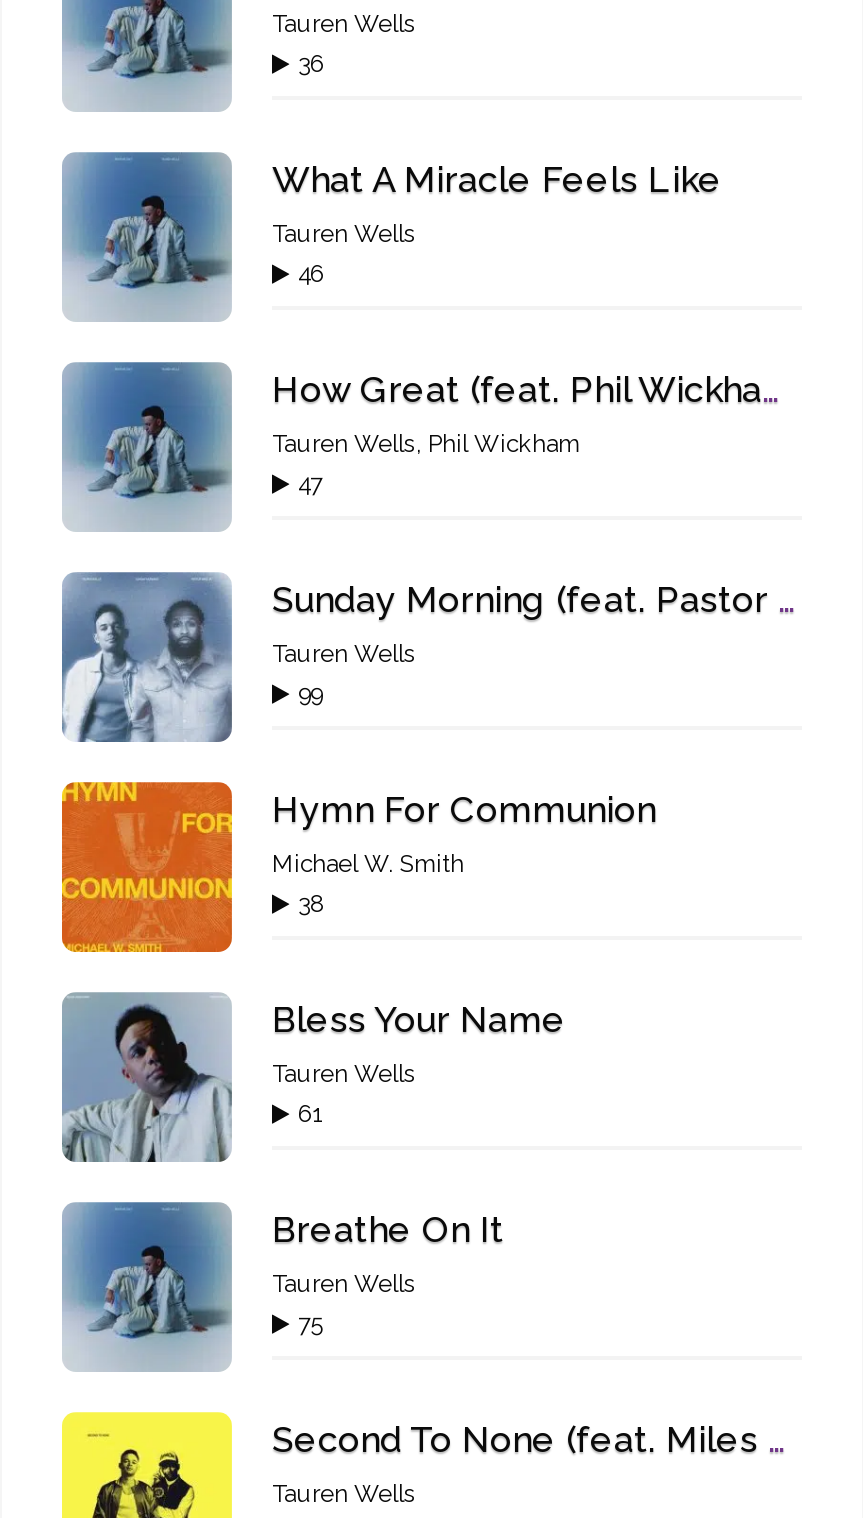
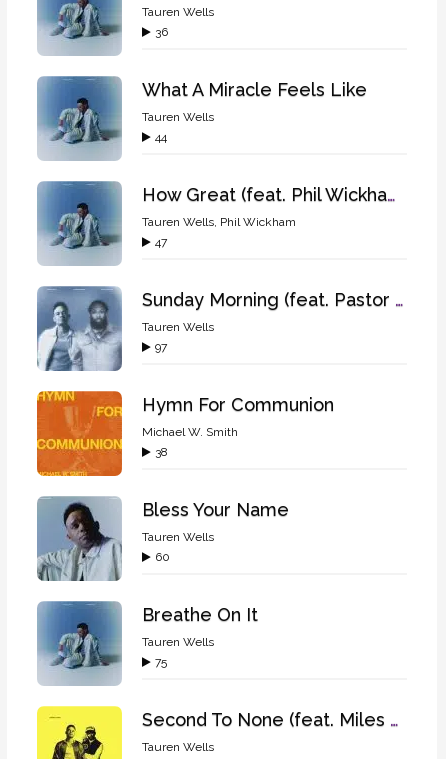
[298,260,324,288] 46 -> [155,130,167,144] 44
[298,680,322,708] 99 -> [155,340,167,354] 97
[298,1100,322,1128] 61 -> [155,550,170,564] 60

